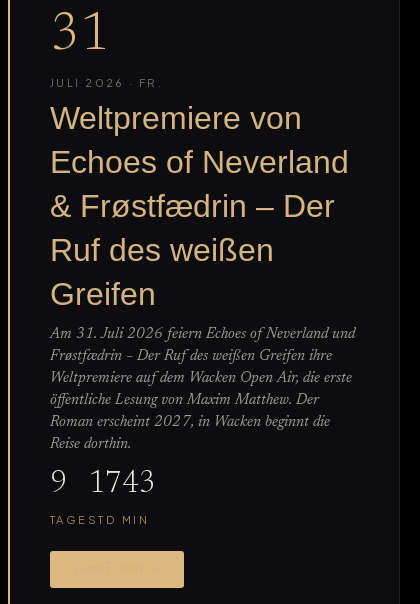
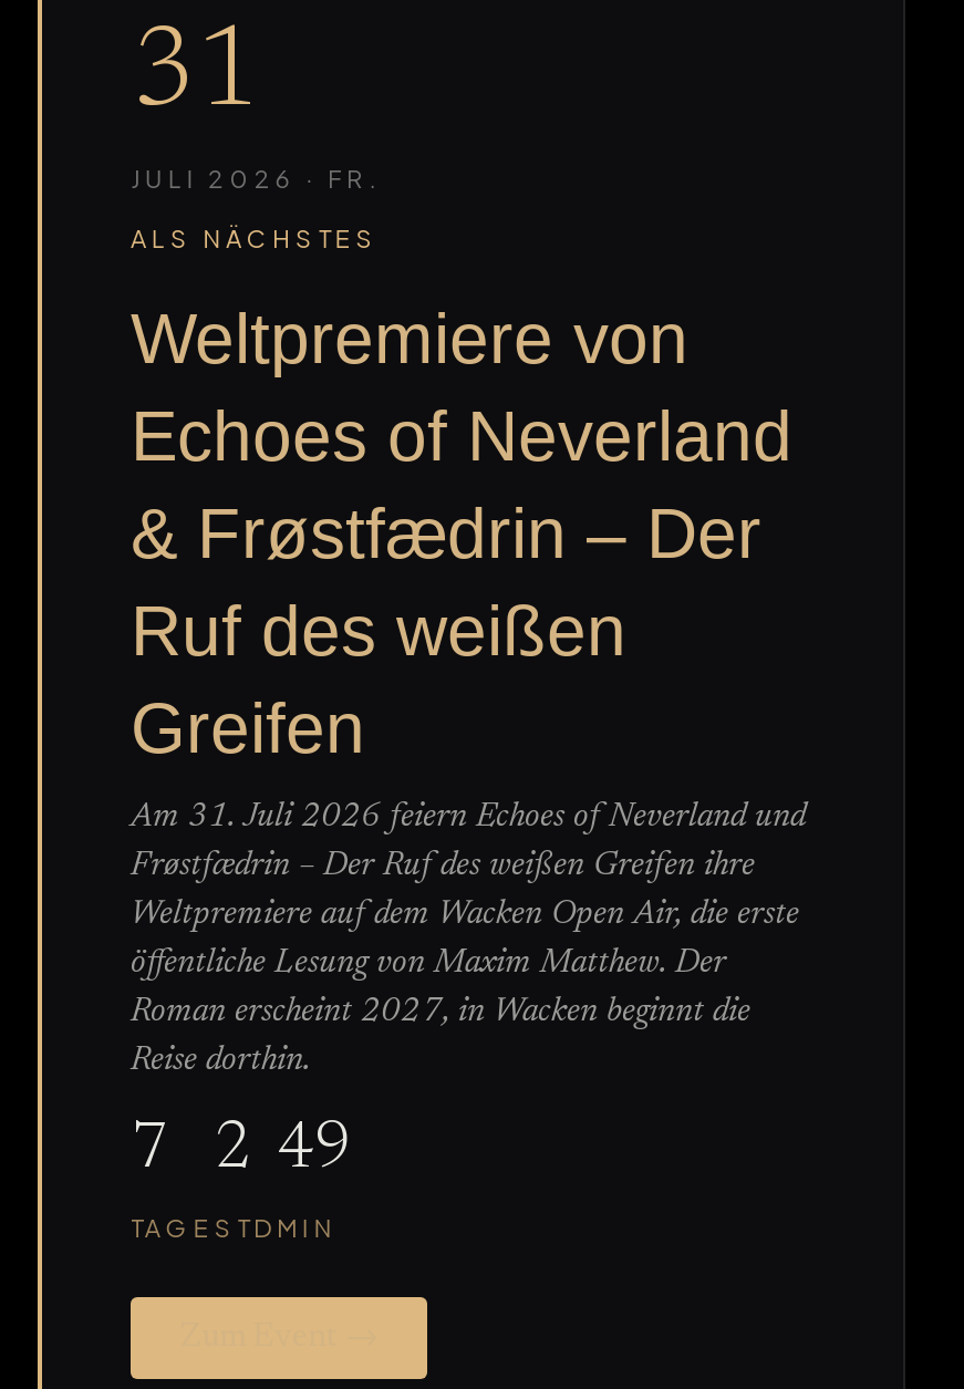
none -> [131,224,379,252] ALS NÄCHSTES
[50,470,67,500] 9 -> [131,1118,168,1184] 7
[88,470,122,500] 17 -> [214,1118,252,1184] 2
[122,470,156,500] 43 -> [277,1118,352,1184] 49

